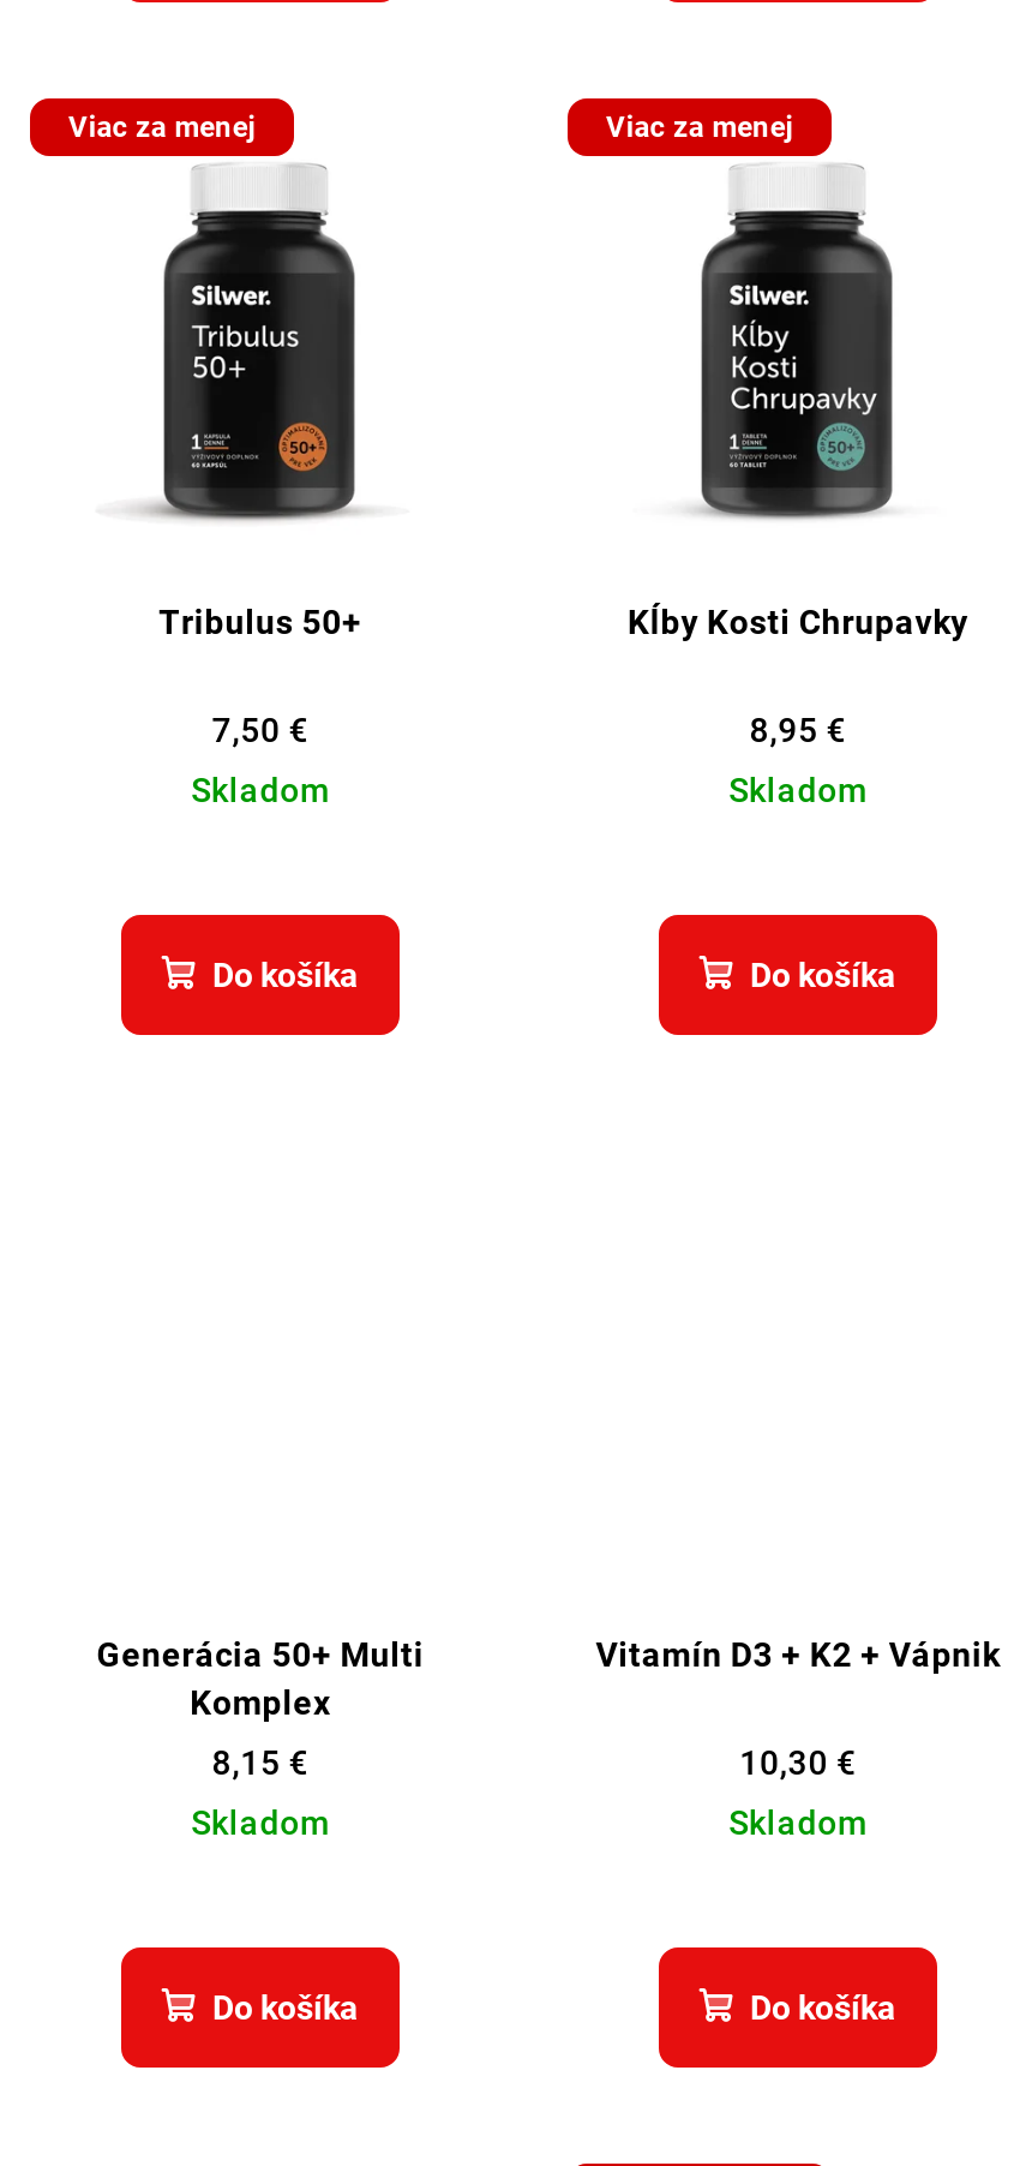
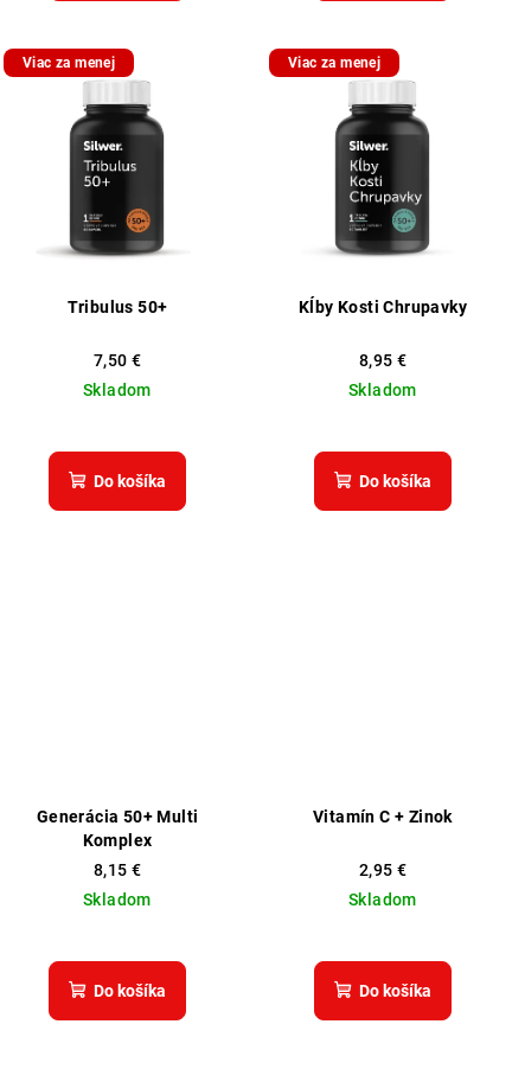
[596,1635,1000,1674] Vitamín D3 + K2 + Vápnik -> [313,807,453,826] Vitamín C + Zinok
[739,1743,857,1782] 10,30 € -> [359,860,407,879] 2,95 €

